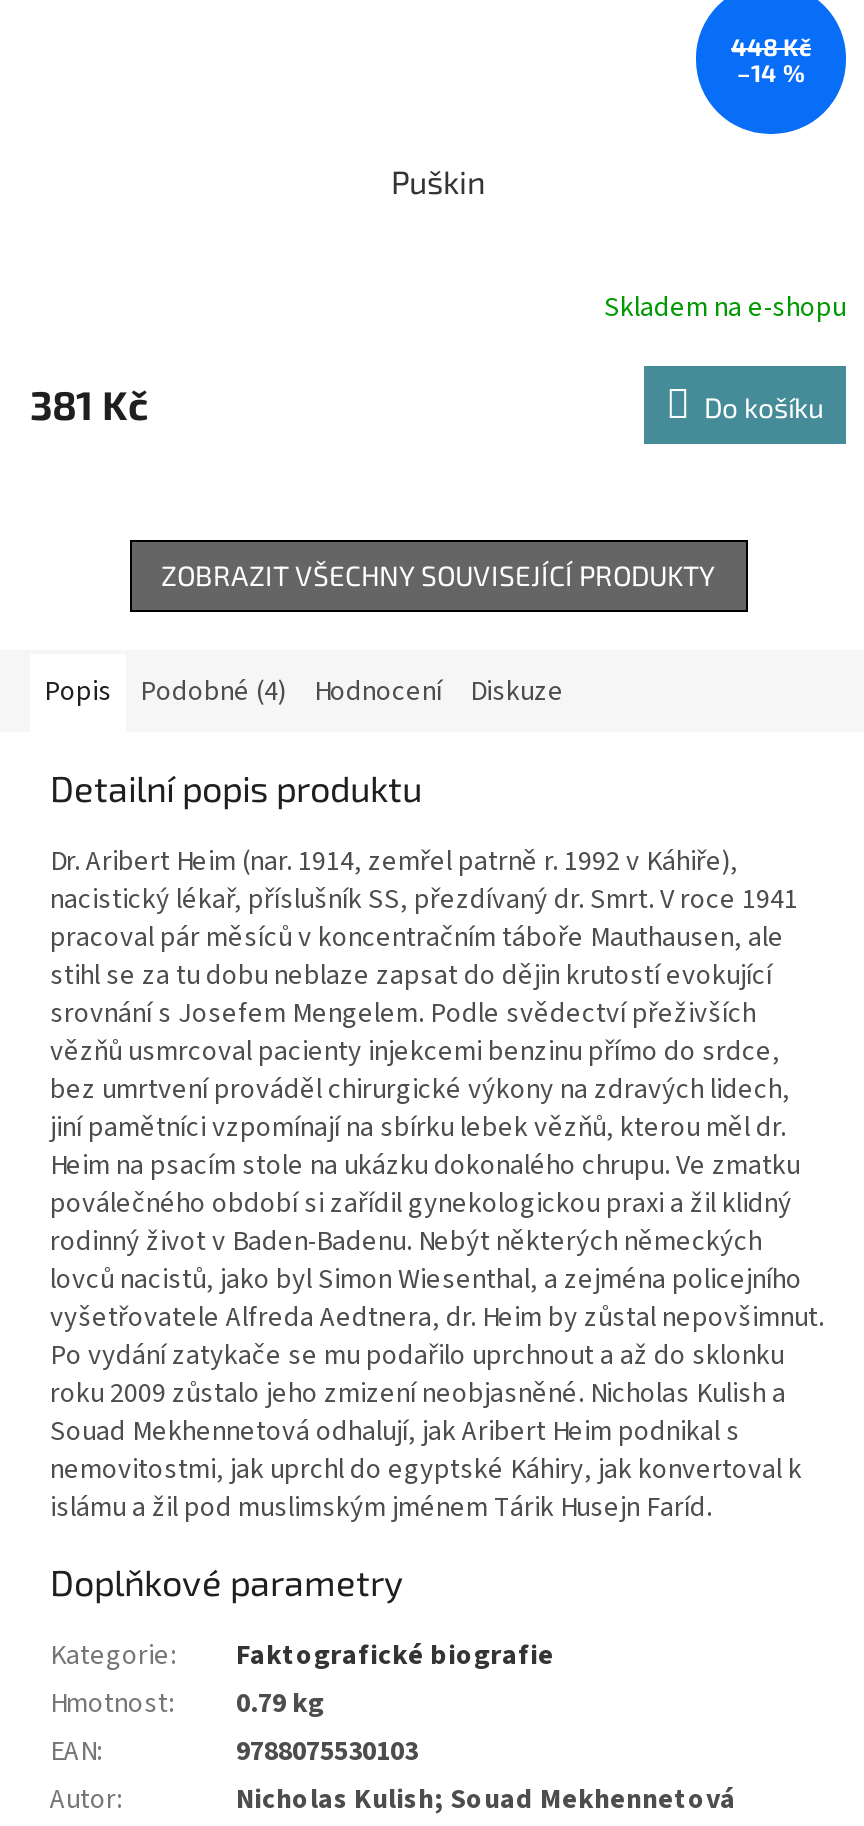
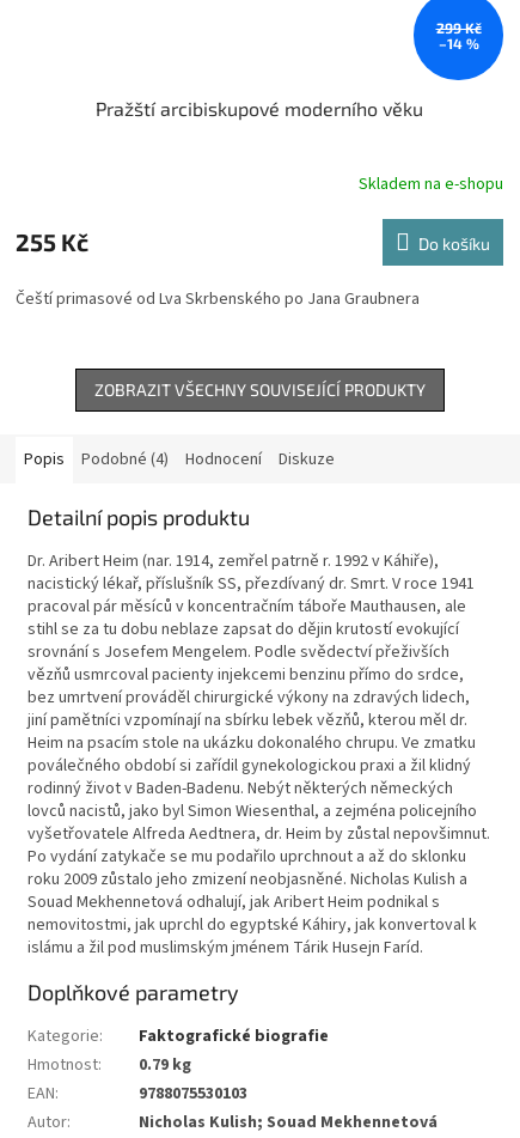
[731,31,811,59] 448 Kč -> [436,19,481,36] 299 Kč
[391,162,485,200] Puškin -> [96,97,423,120] Pražští arcibiskupové moderního věku
[30,380,148,428] 381 Kč -> [16,227,88,256] 255 Kč
none -> [16,287,420,311] Čeští primasové od Lva Skrbenského po Jana Graubnera

